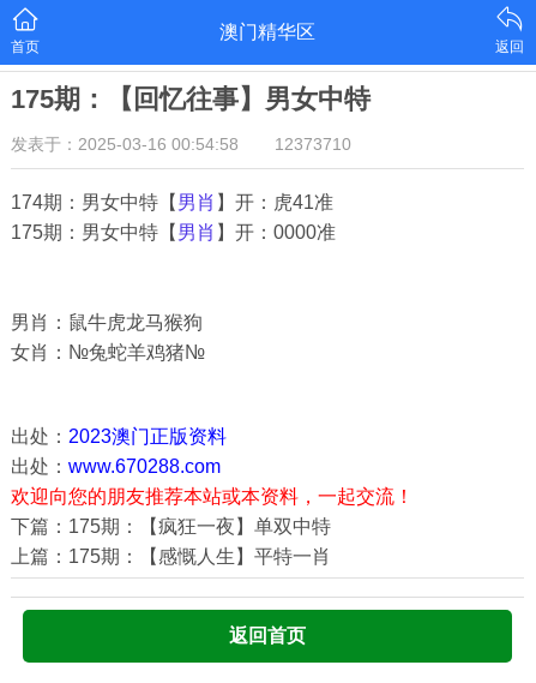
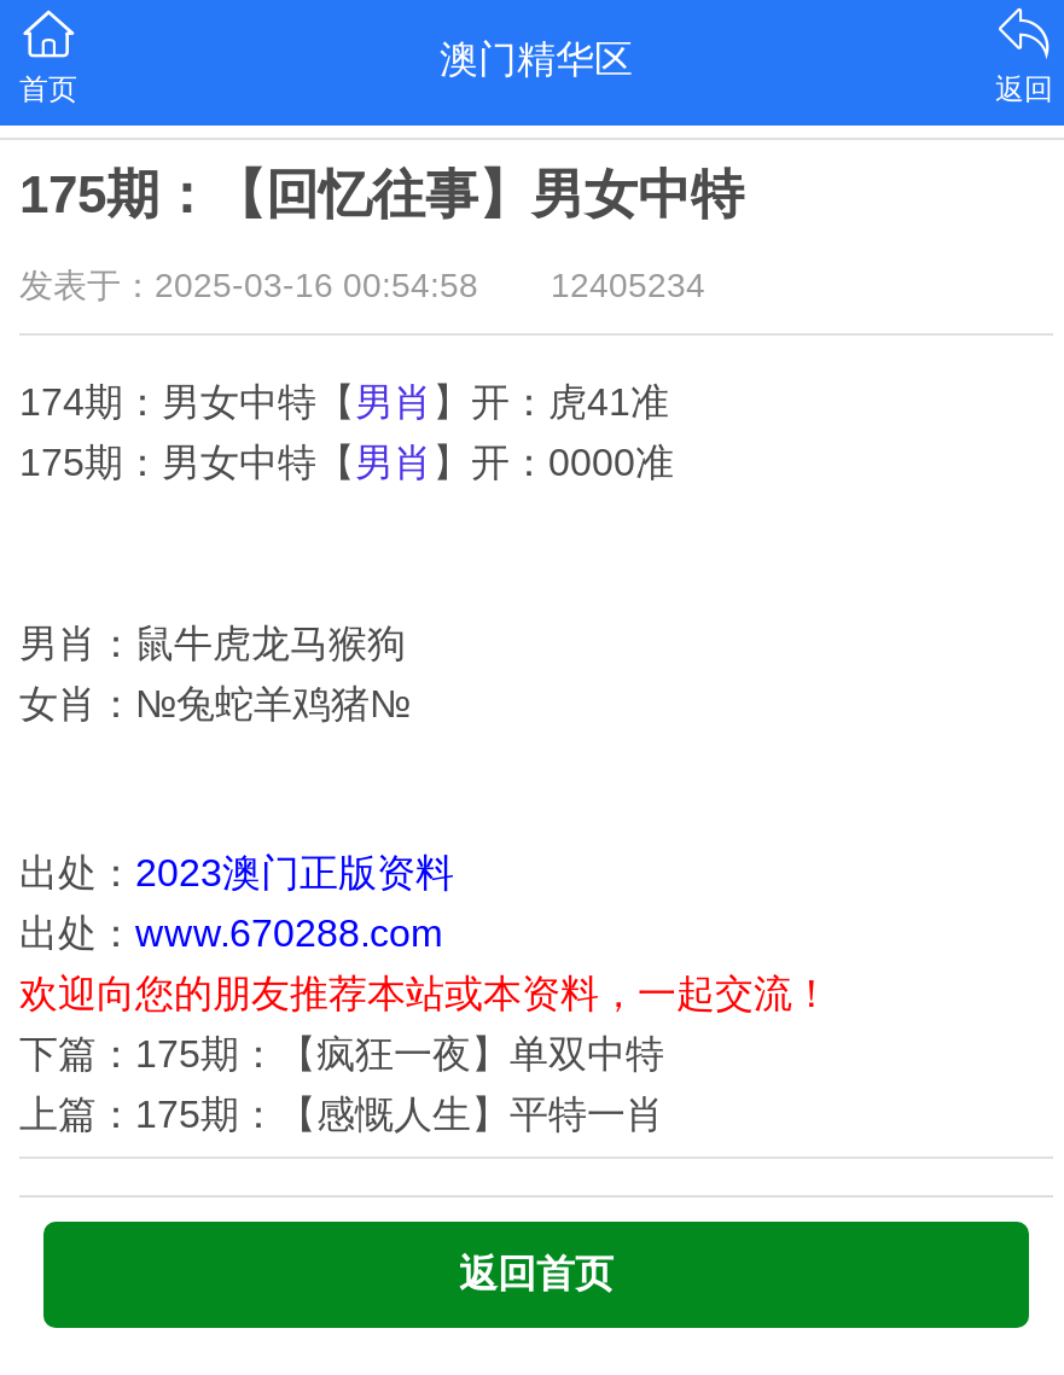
[11,134,351,154] 发表于：2025-03-16 00:54:58 12373710 -> [19,266,705,304] 发表于：2025-03-16 00:54:58 12405234

